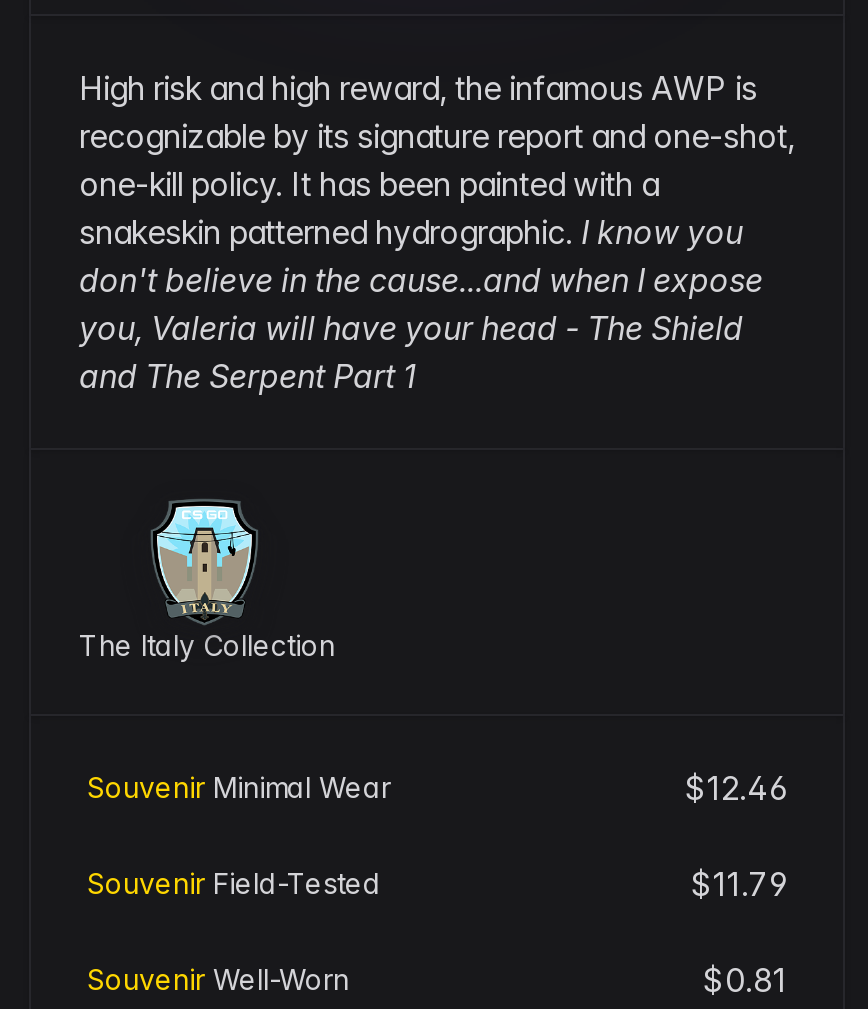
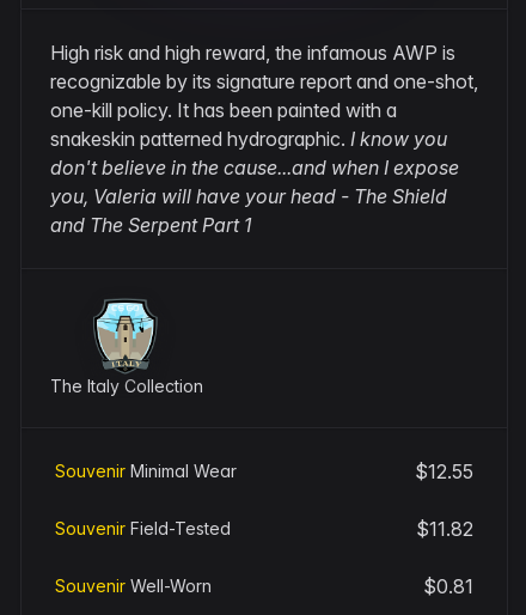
[685,767,787,807] $12.46 -> [415,459,473,483] $12.55
[691,863,787,903] $11.79 -> [416,516,473,540] $11.82

